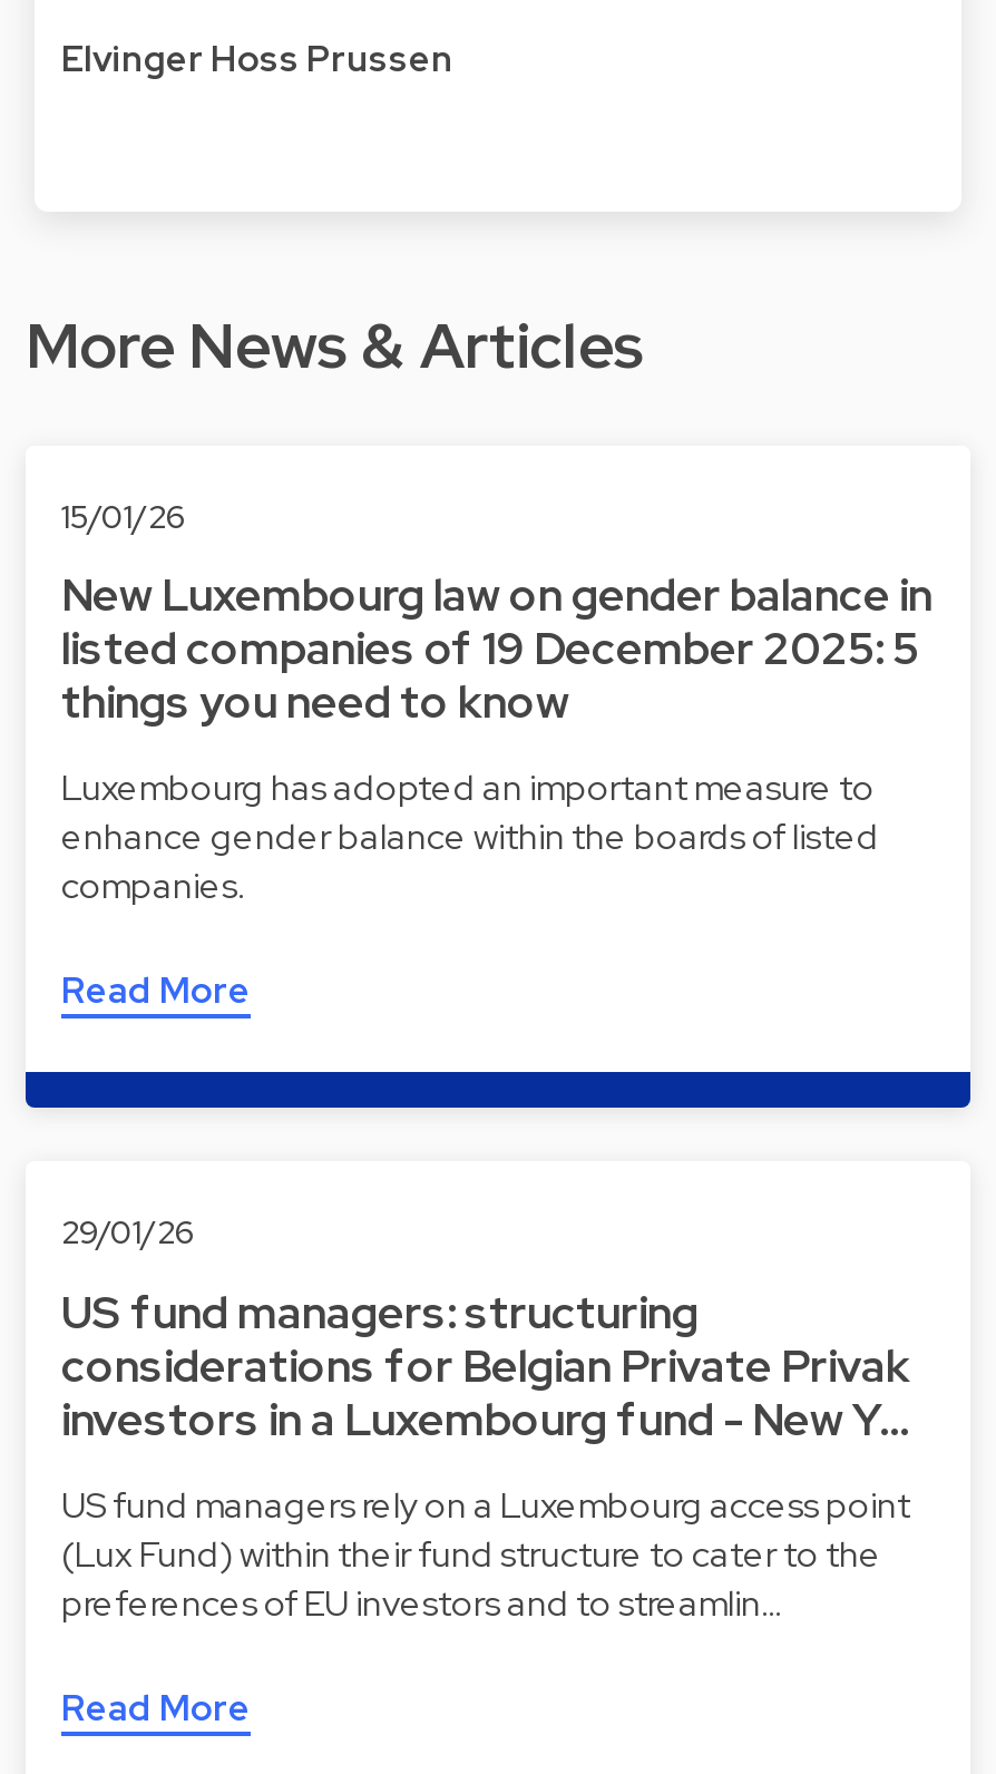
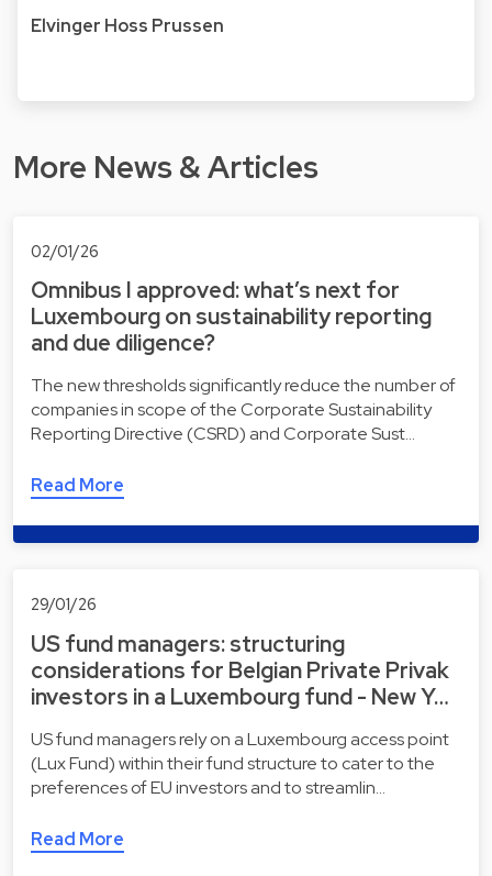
[61,495,186,537] 15/01/26 -> [31,241,99,261] 02/01/26
[61,566,932,731] New Luxembourg law on gender balance in | listed companies of 19 December 2025: 5 | things you need to know -> [31,276,432,357] Omnibus I approved: what’s next for | Luxembourg on sustainability reporting | and due diligence?
[61,765,879,910] Luxembourg has adopted an important measure to | enhance gender balance within the boards of listed | companies. -> [31,374,456,445] The new thresholds significantly reduce the number of | companies in scope of the Corporate Sustainability | Reporting Directive (CSRD) and Corporate Sust…

